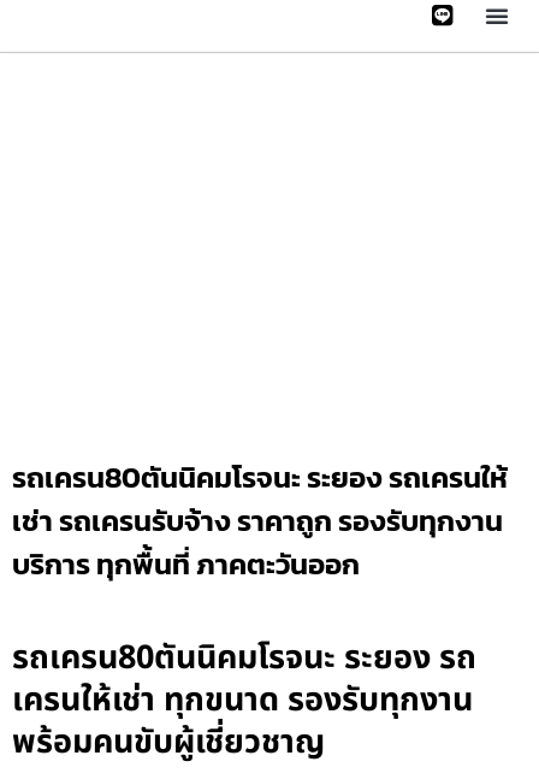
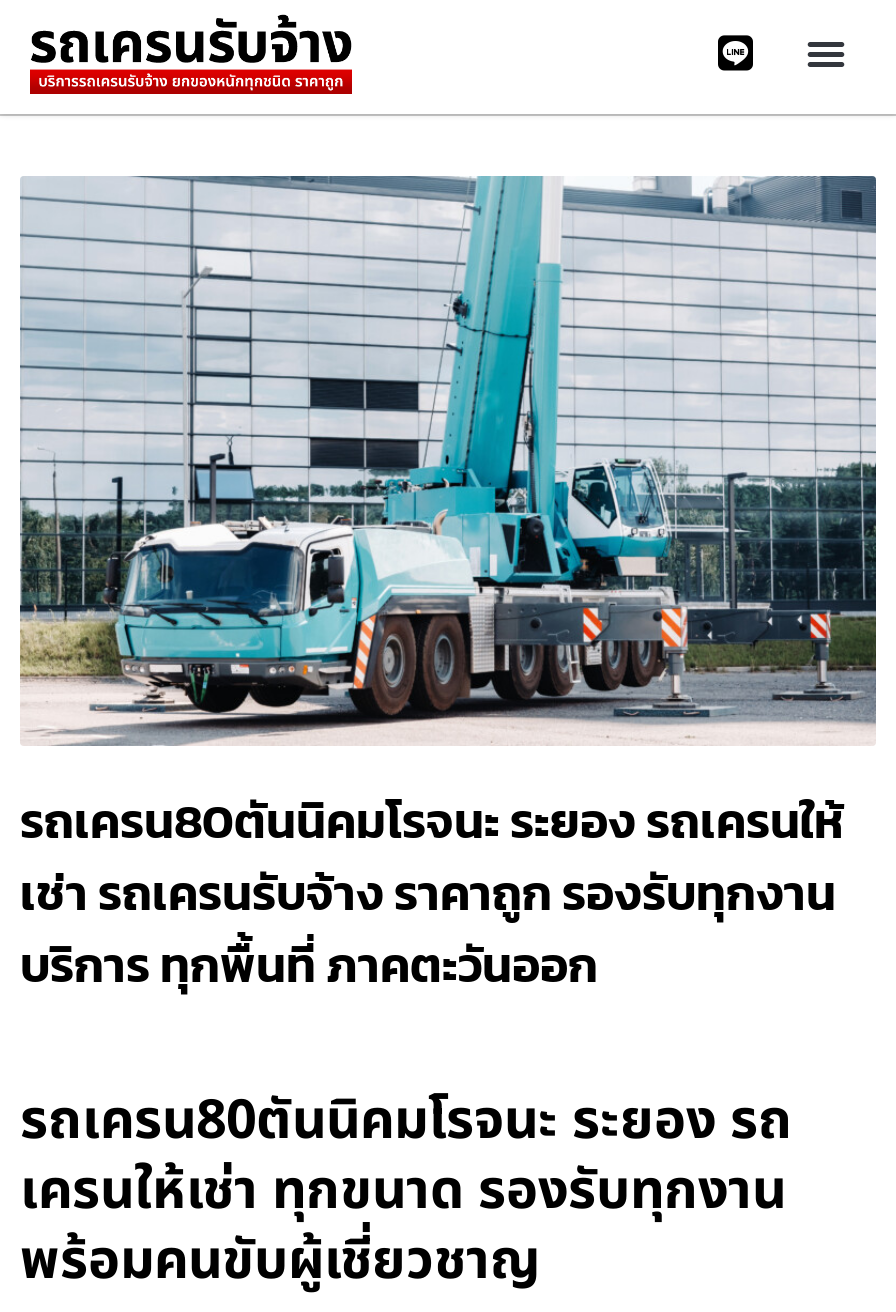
none -> [18,174,878,748] [image]
none -> [28,12,354,96] [image]

